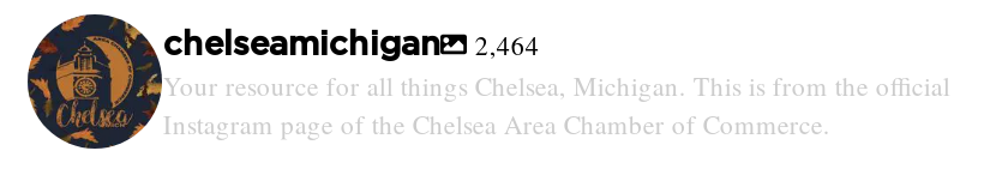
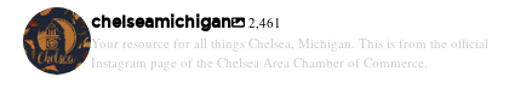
[163,23,540,61] chelseamichigan 2,464 -> [91,12,282,31] chelseamichigan 2,461

